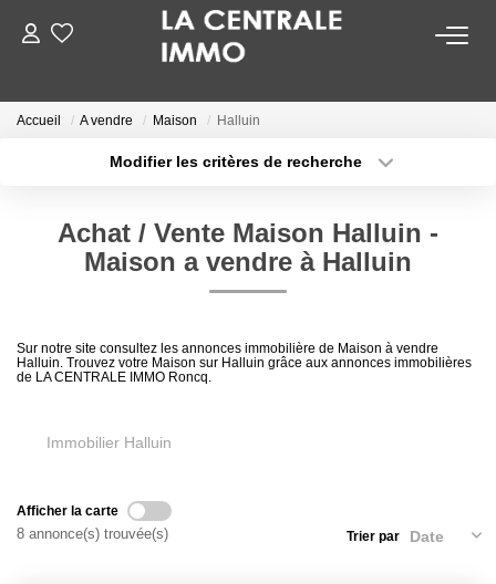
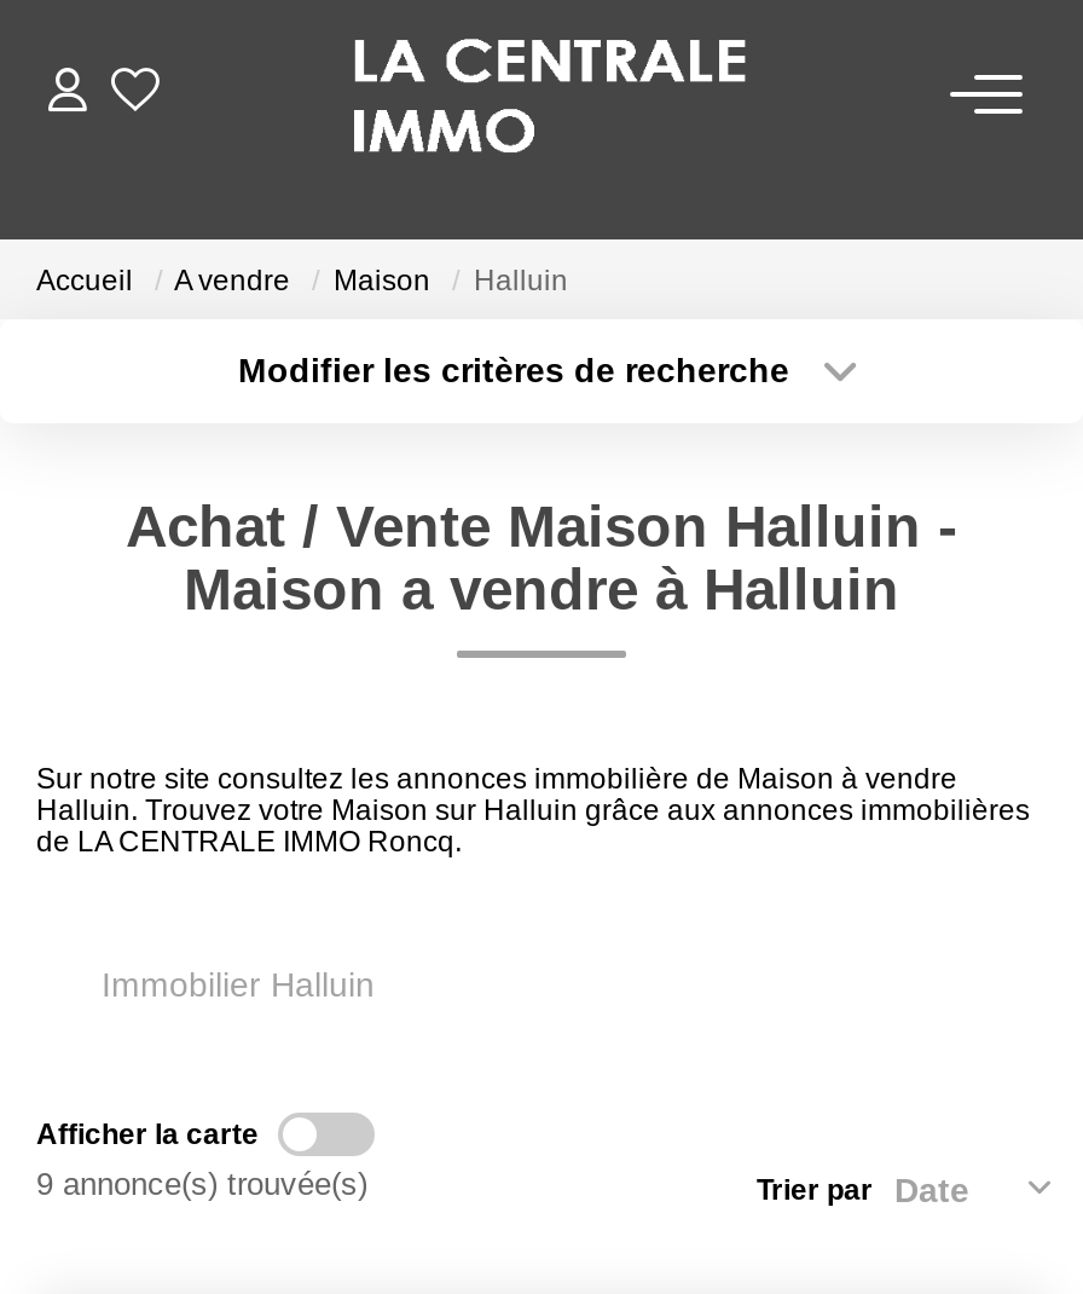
[17,525,168,542] 8 annonce(s) trouvée(s) -> [36,1165,367,1202] 9 annonce(s) trouvée(s)

